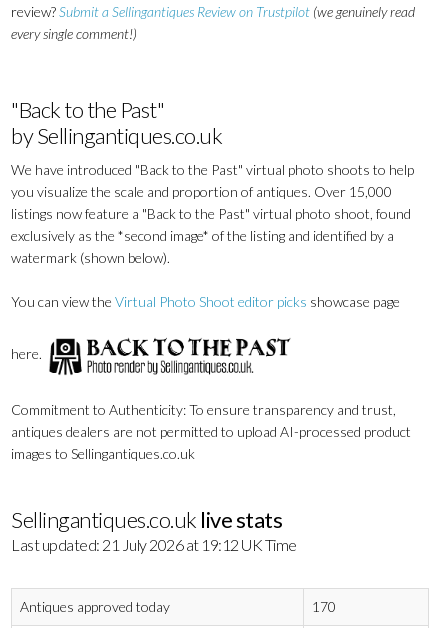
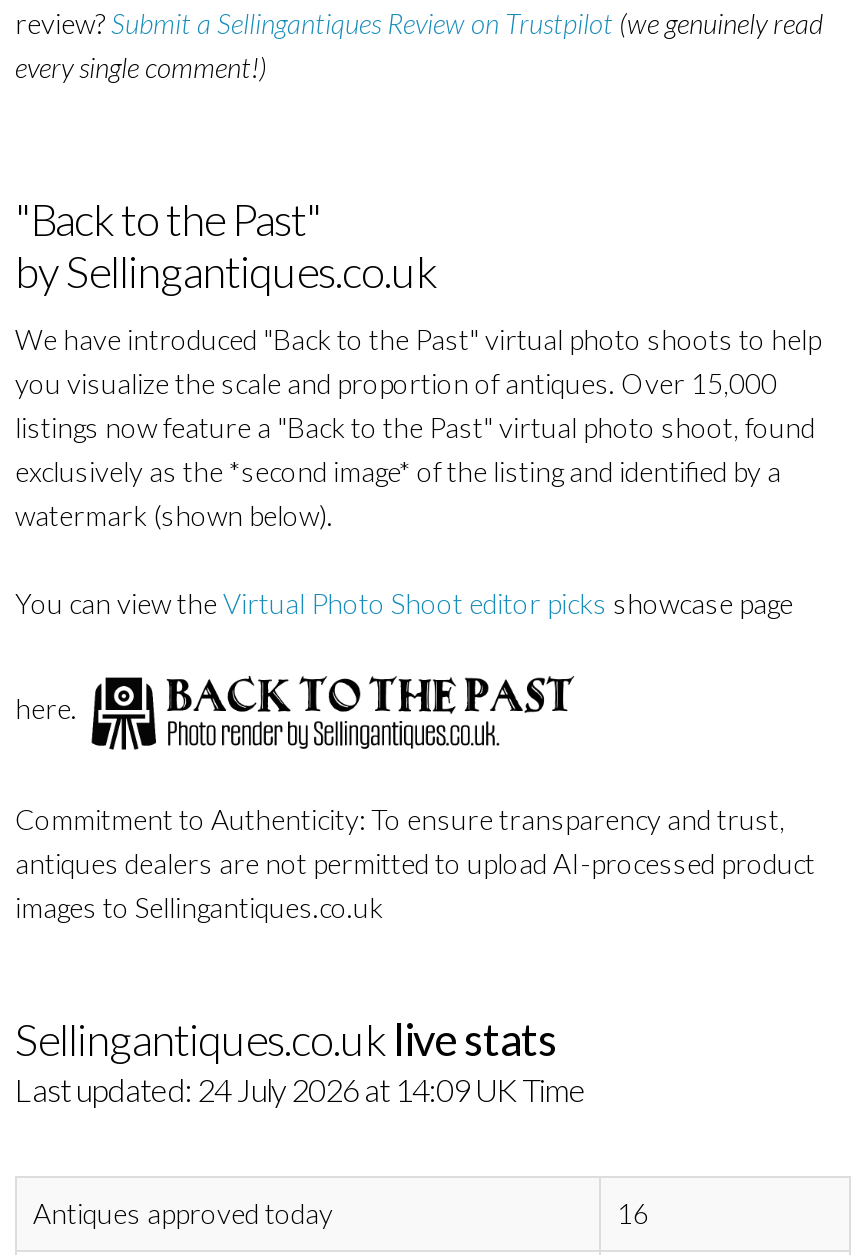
[11,535,296,554] Last updated: 21 July 2026 at 19:12 UK Time -> [15,1070,586,1108] Last updated: 24 July 2026 at 14:09 UK Time
[312,598,336,615] 170 -> [617,1196,649,1230] 16

